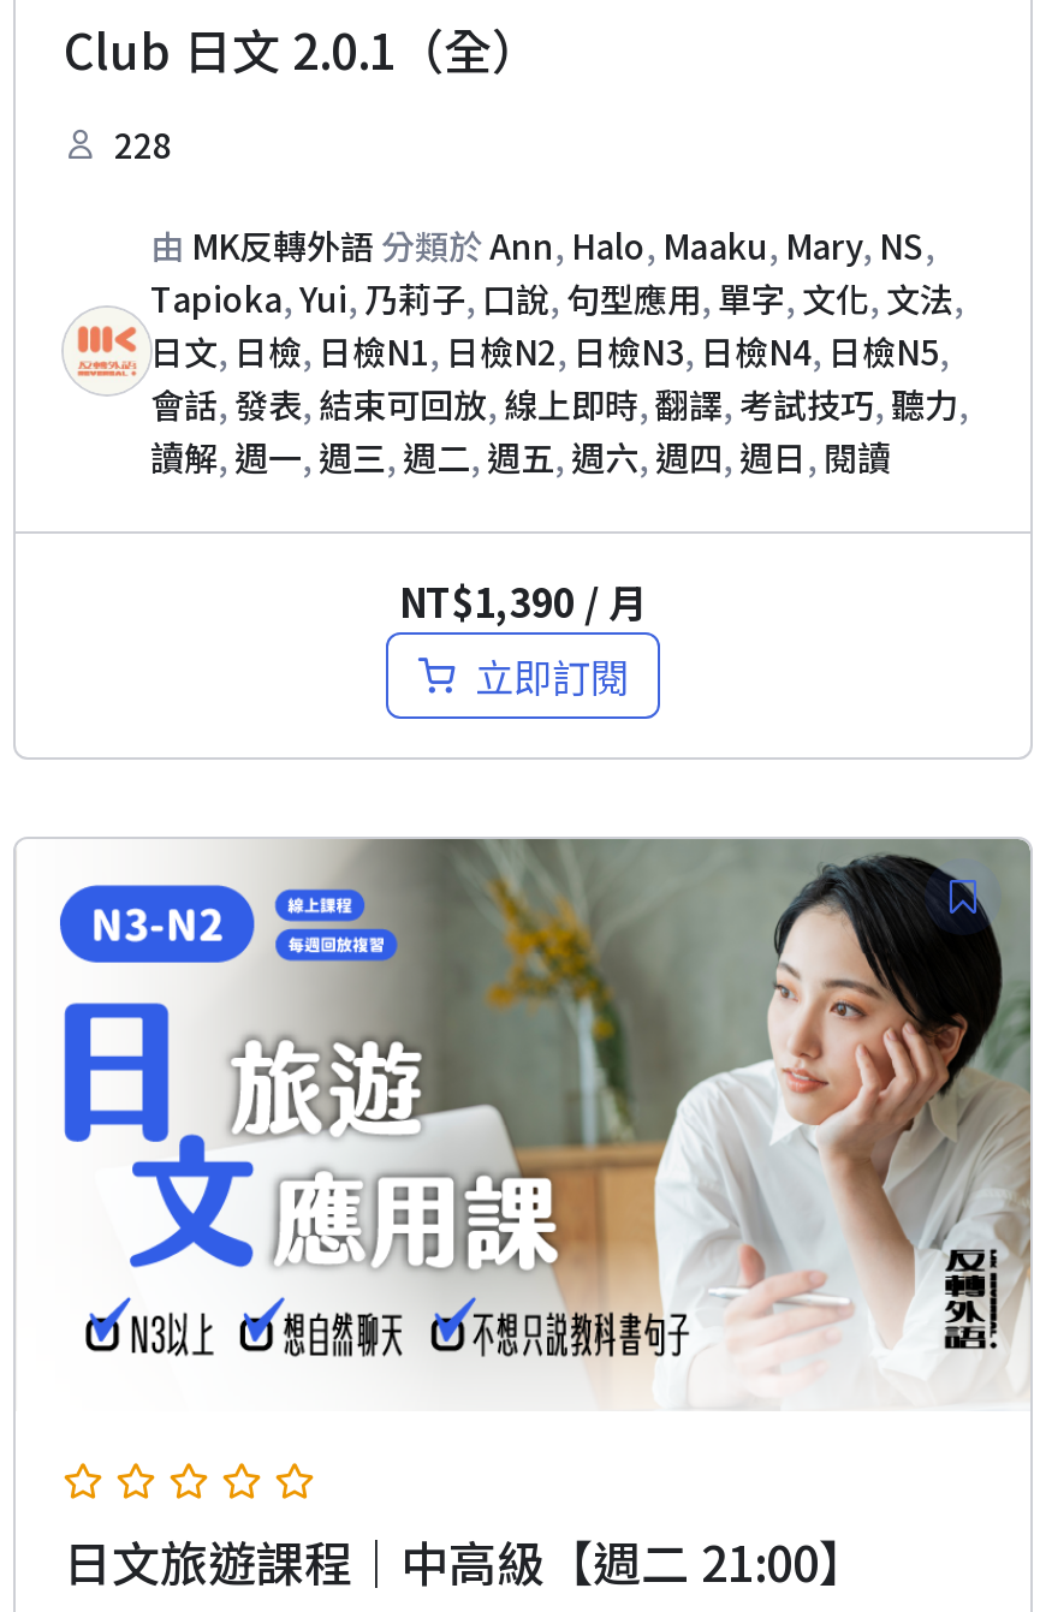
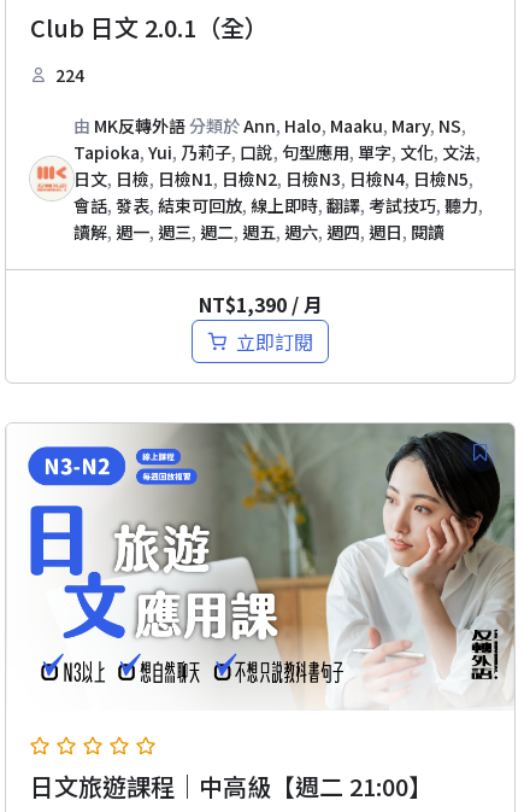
[114,121,172,169] 228 -> [55,63,84,87] 224

